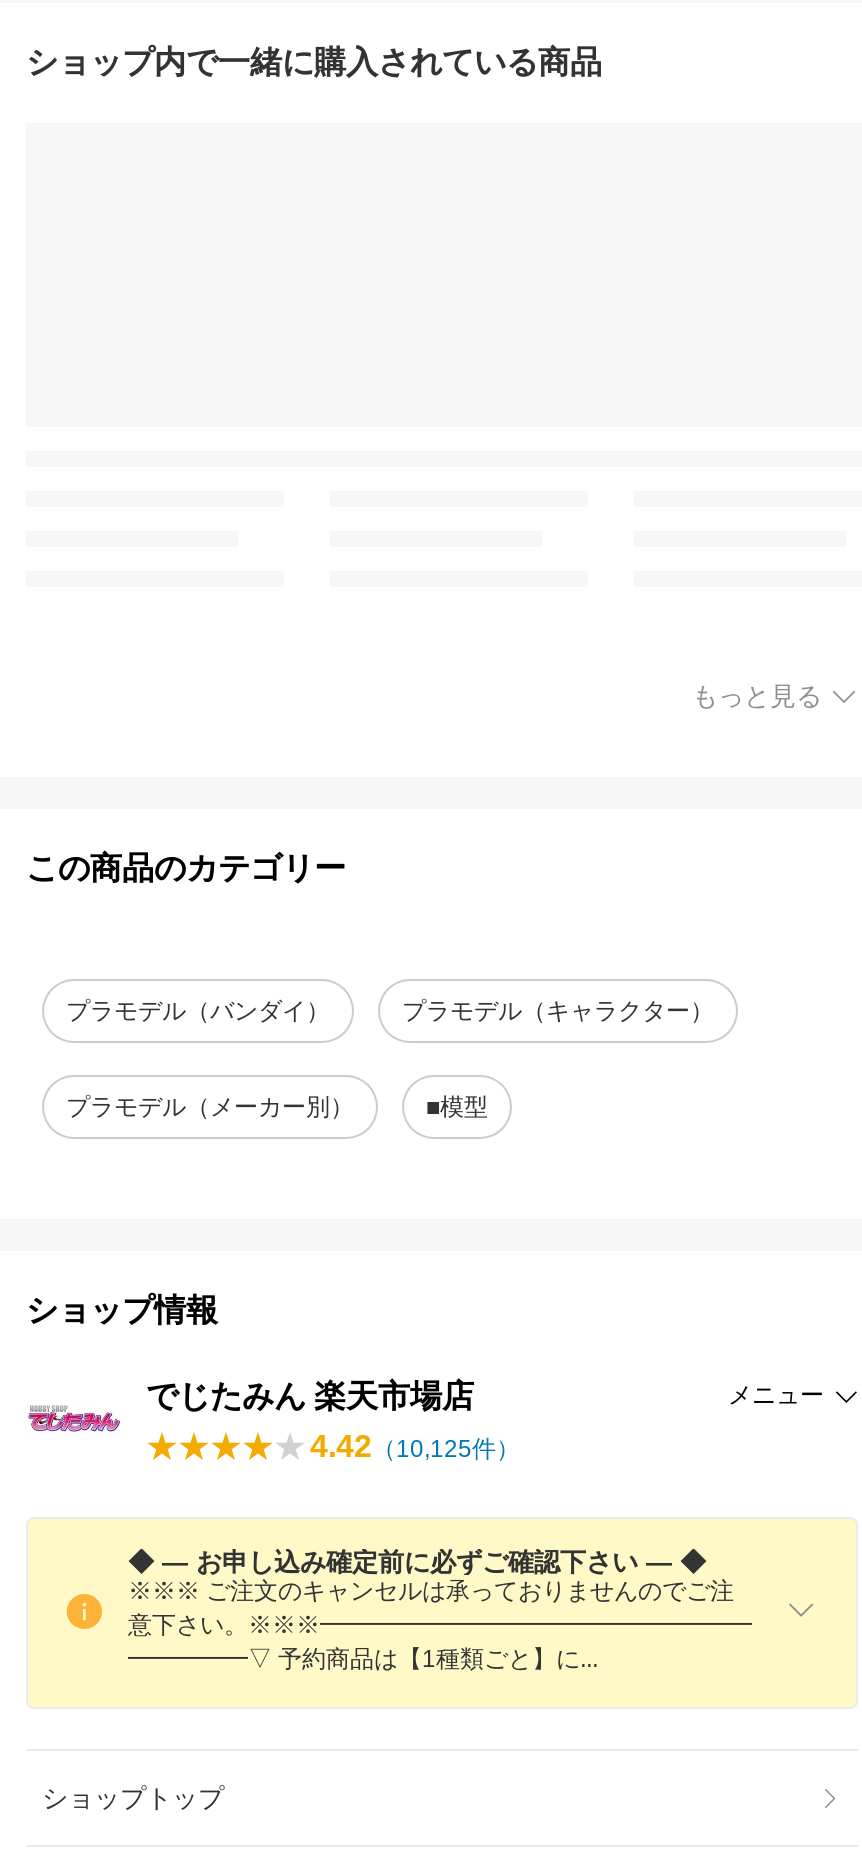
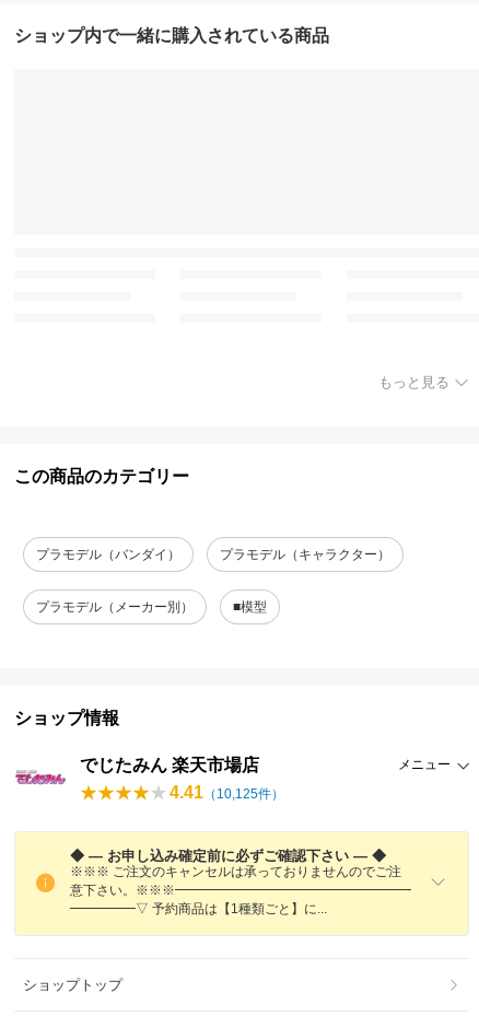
[310,1429,520,1463] 4.42（10,125件） -> [170,783,284,802] 4.41（10,125件）

